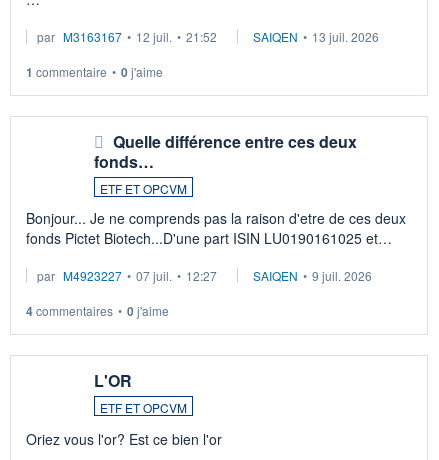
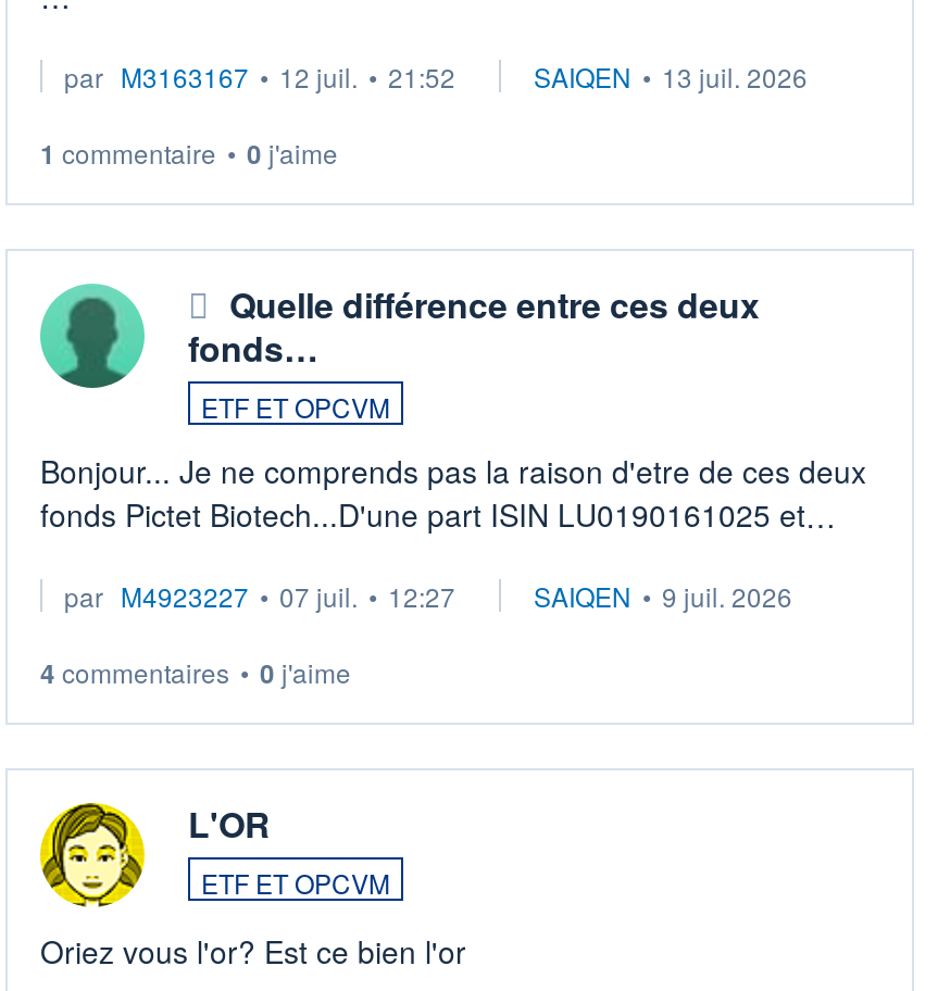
none -> [38,281,147,390] [image]
none -> [38,801,147,910] [image]

